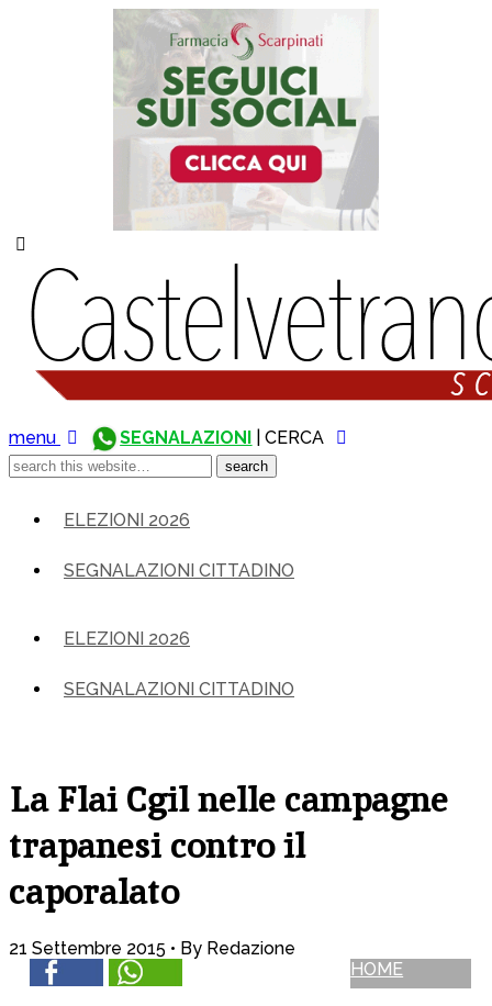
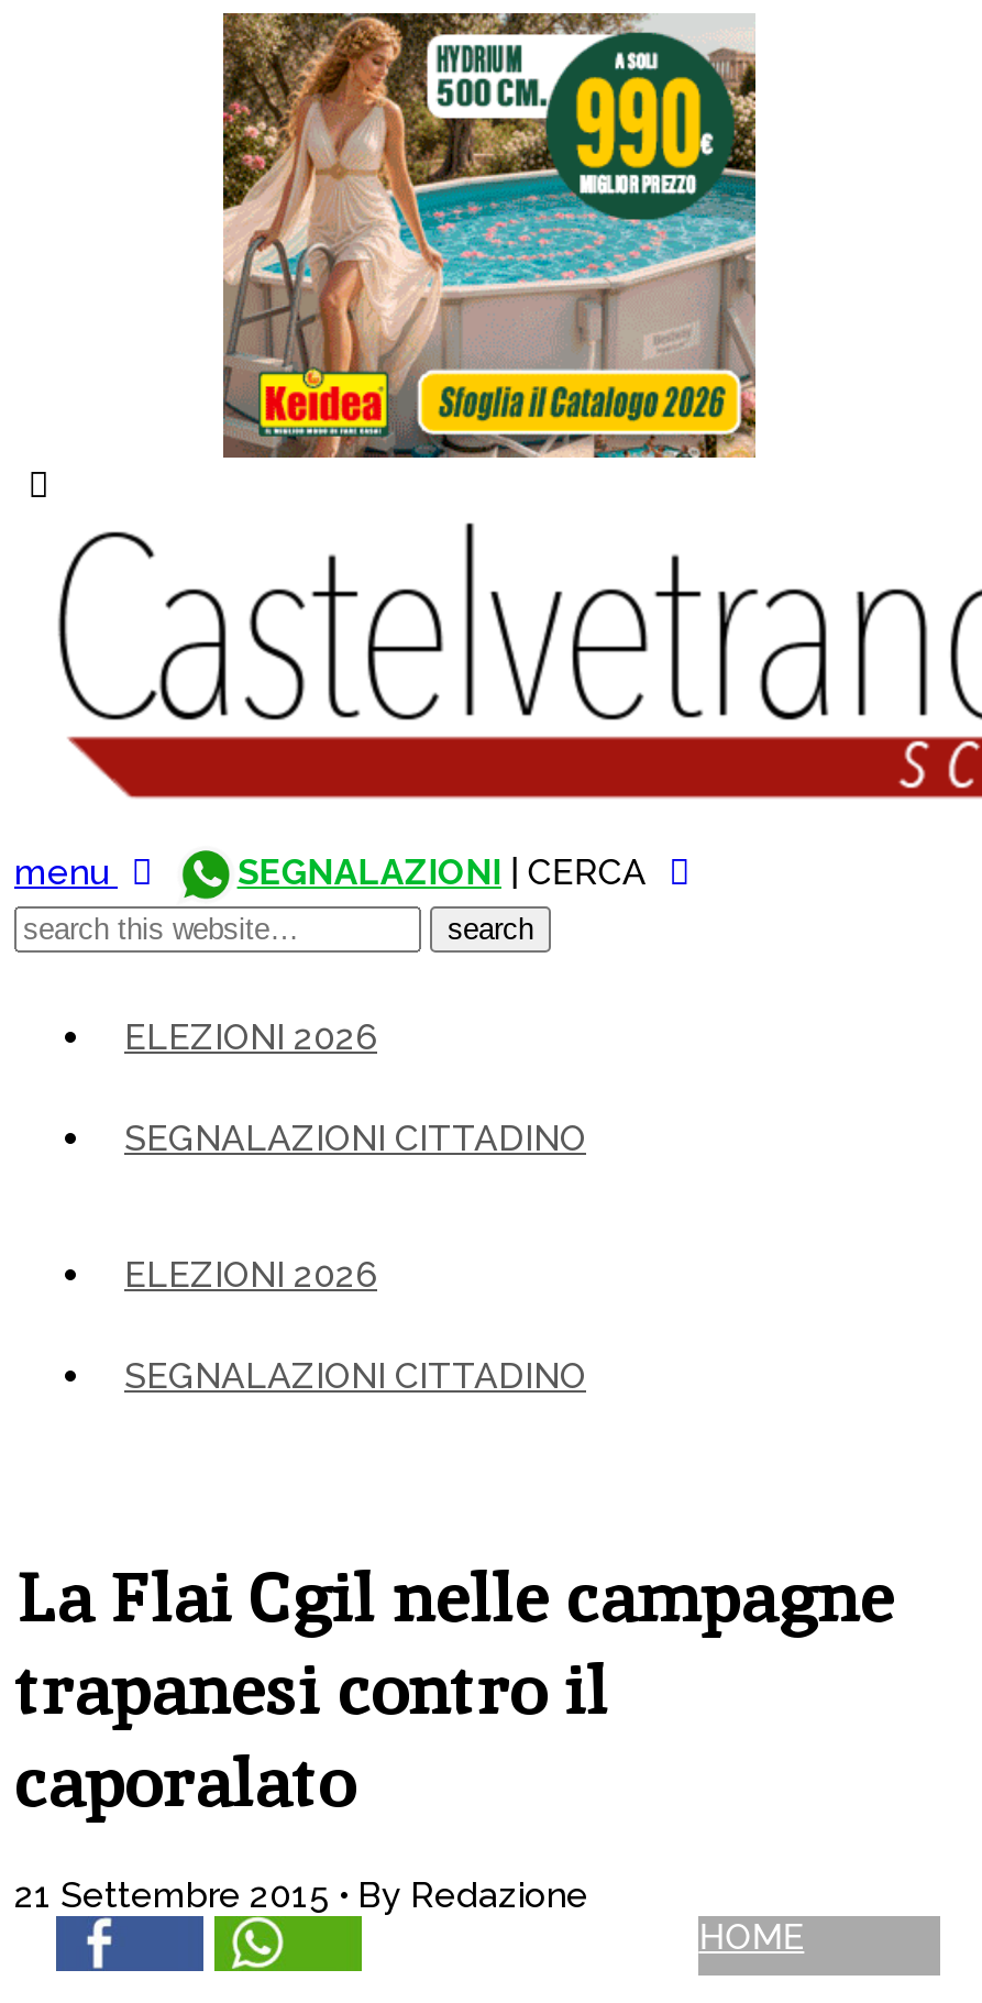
[113,9,379,231] [image] -> [221,11,758,460] [image]

